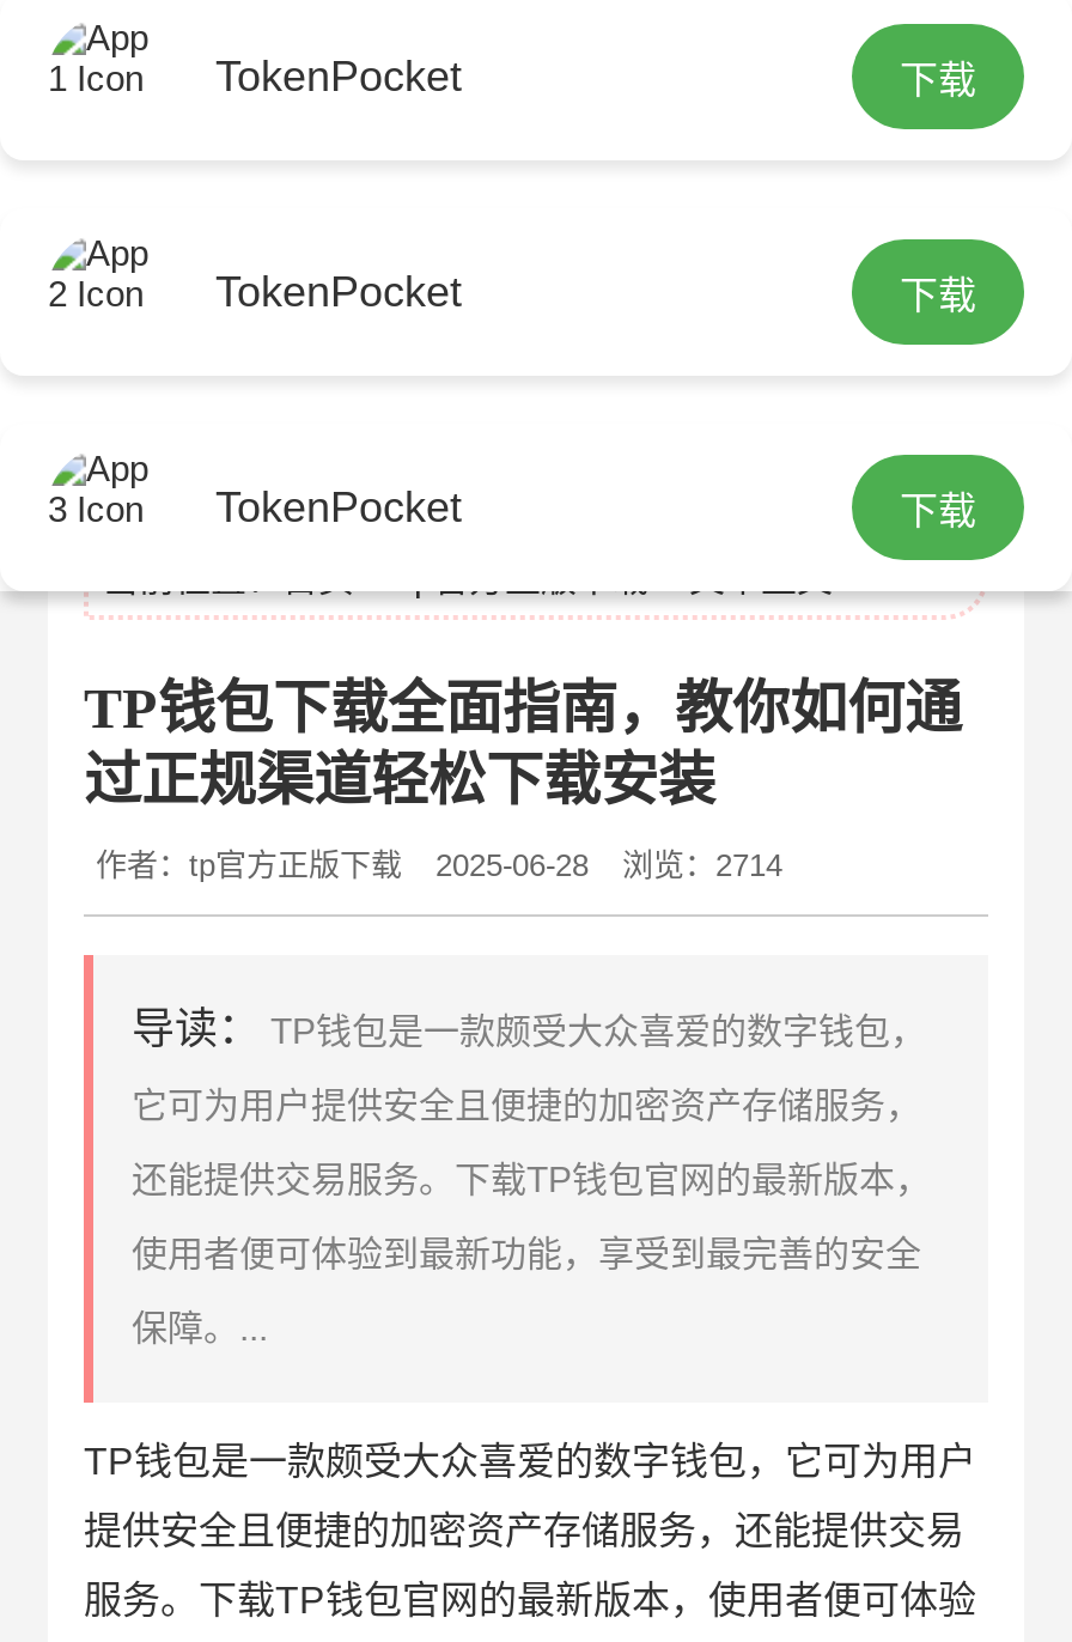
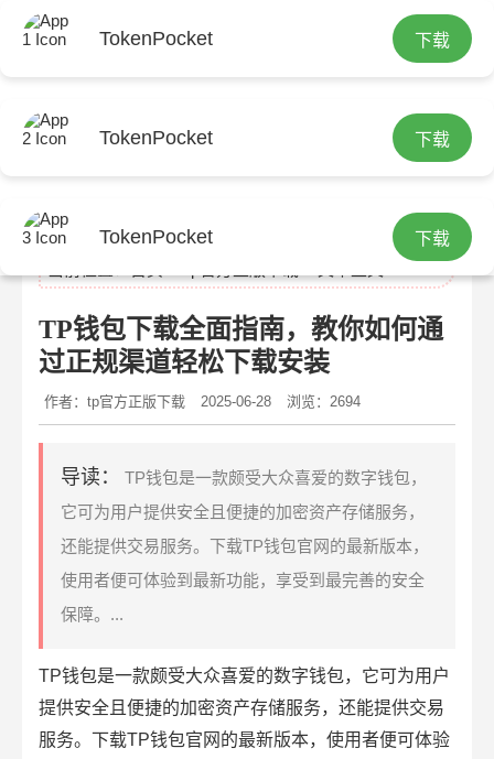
[96,847,782,883] 作者：tp官方正版下载 2025-06-28 浏览：2714 -> [44,393,361,410] 作者：tp官方正版下载 2025-06-28 浏览：2694

